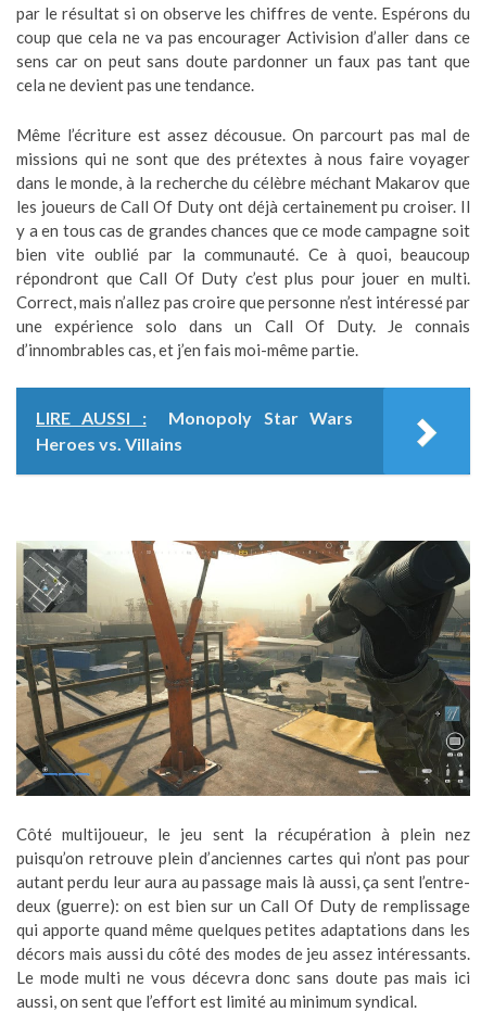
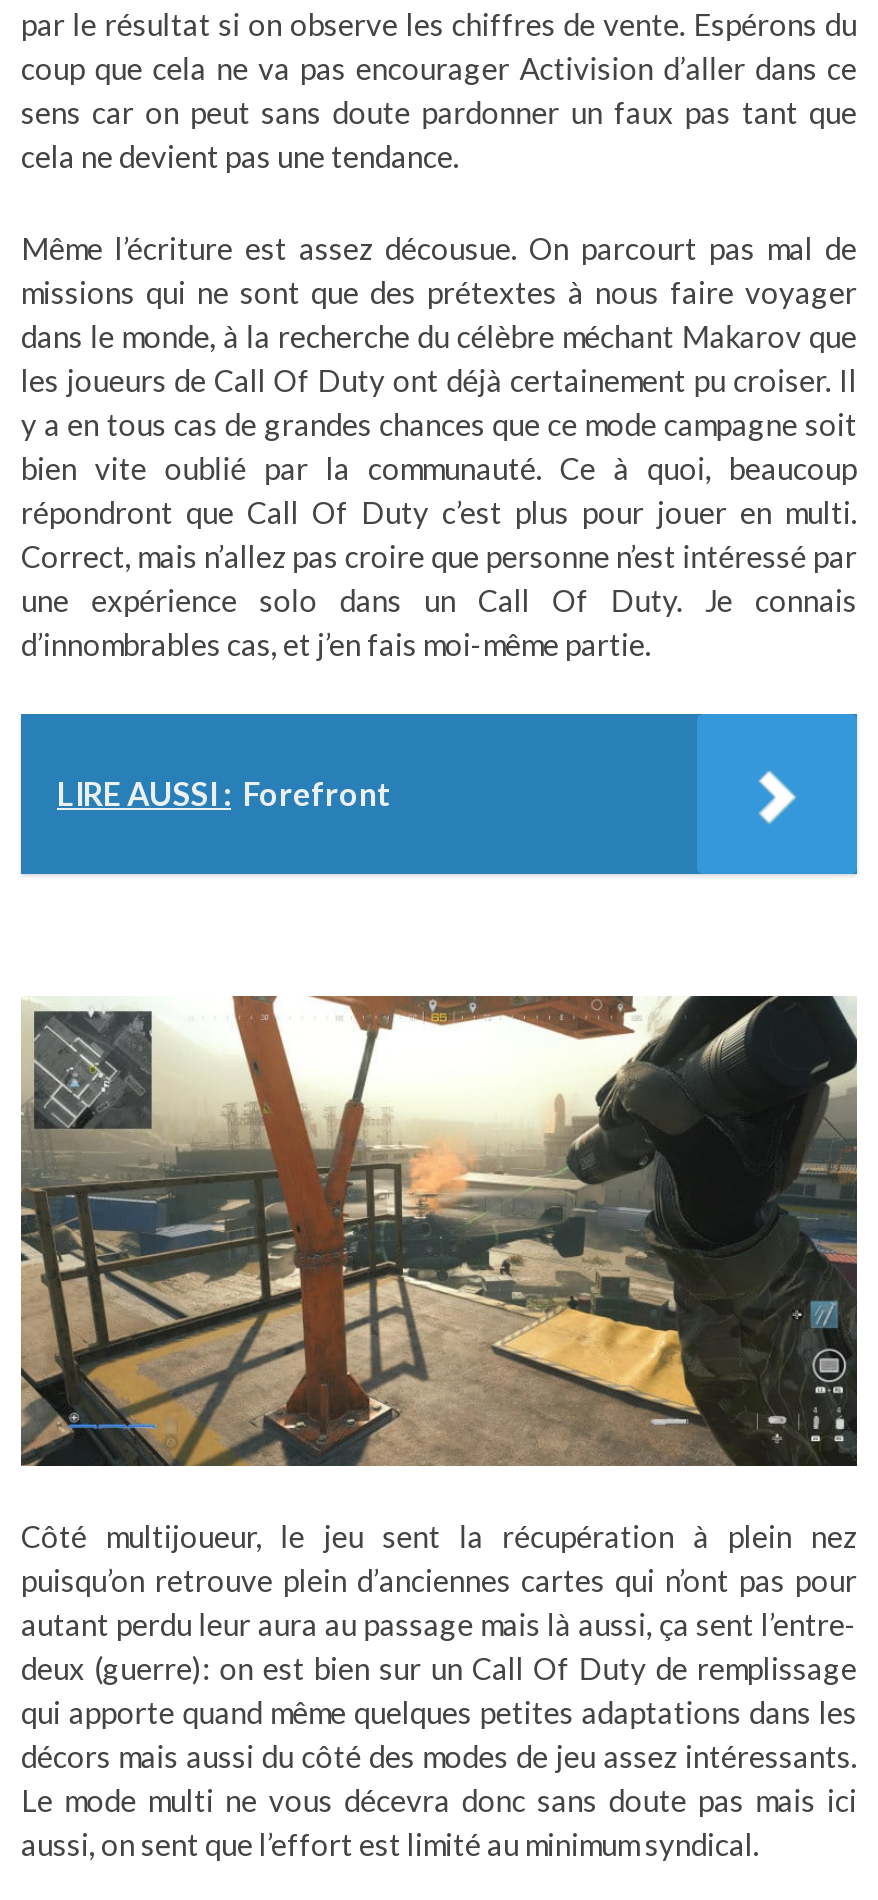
[36,407,353,454] LIRE AUSSI : | Monopoly Star Wars | Heroes vs. Villains -> [57,774,391,812] LIRE AUSSI : Forefront

